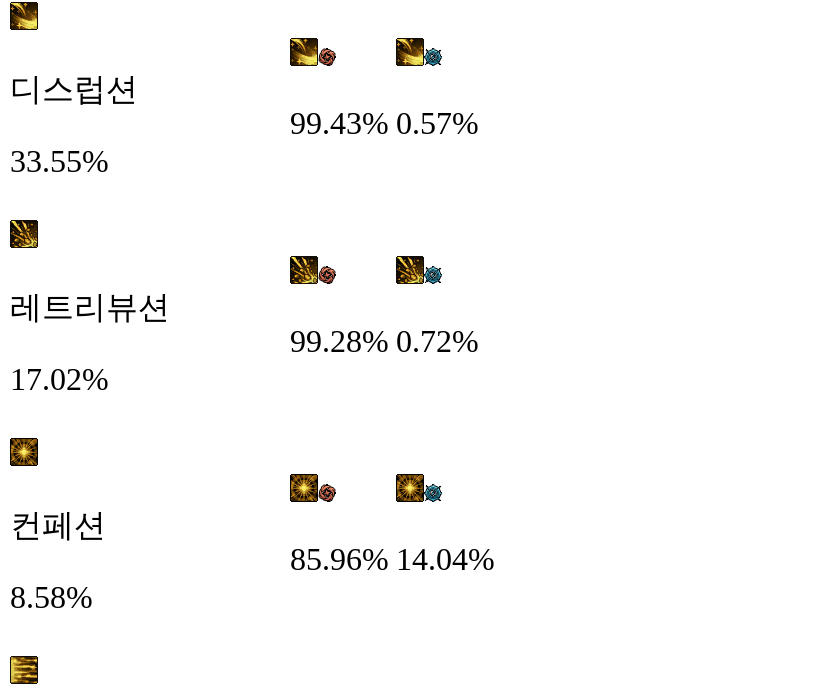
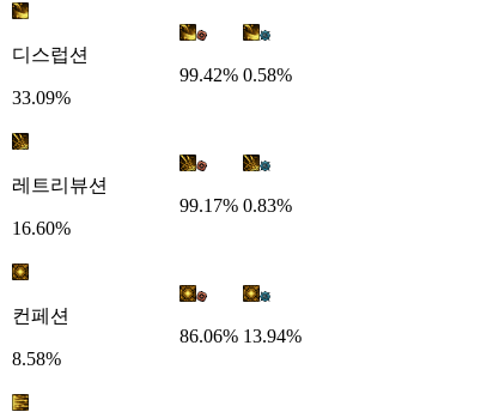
[290,106,478,140] 99.43% 0.57% -> [179,65,292,85] 99.42% 0.58%
[10,144,108,178] 33.55% -> [12,87,71,108] 33.09%
[290,324,478,358] 99.28% 0.72% -> [179,195,292,216] 99.17% 0.83%
[10,362,108,396] 17.02% -> [12,218,71,238] 16.60%
[290,542,494,576] 85.96% 14.04% -> [179,326,302,346] 86.06% 13.94%

